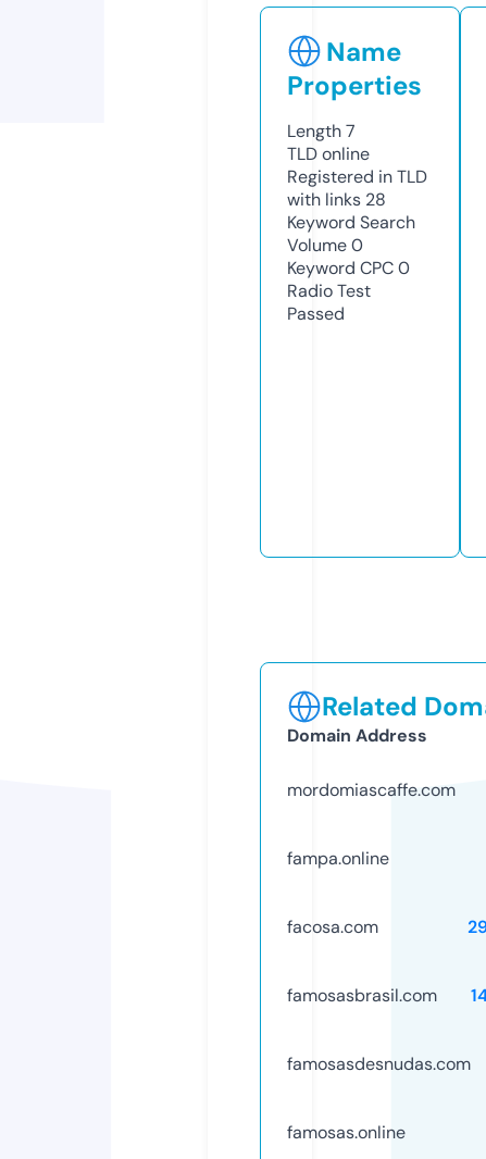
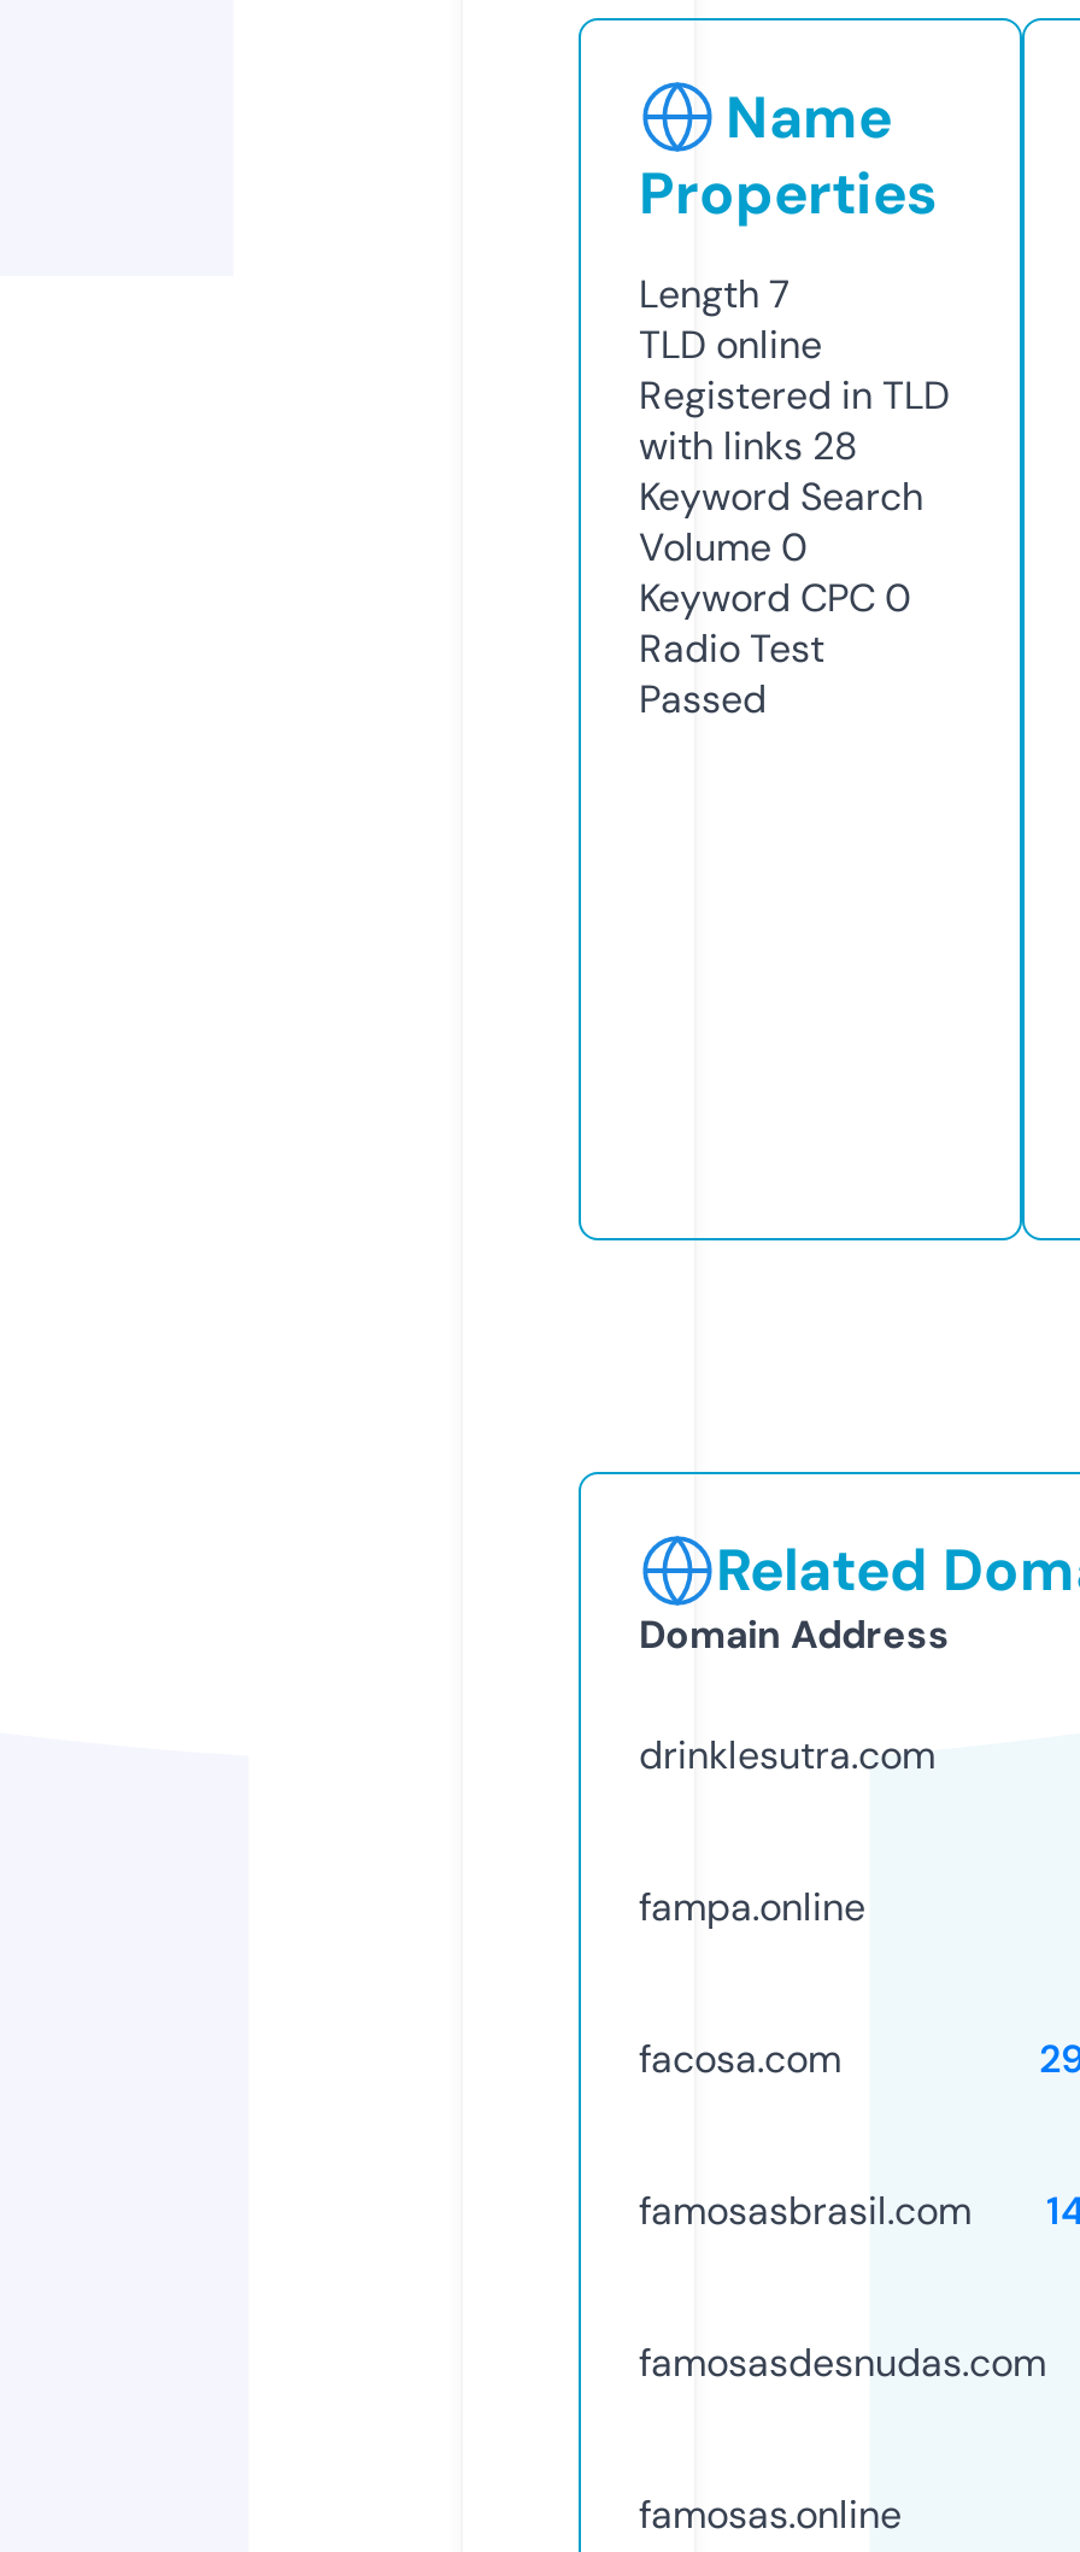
[287,778,456,801] mordomiascaffe.com -> [639,1729,935,1780] drinklesutra.com

